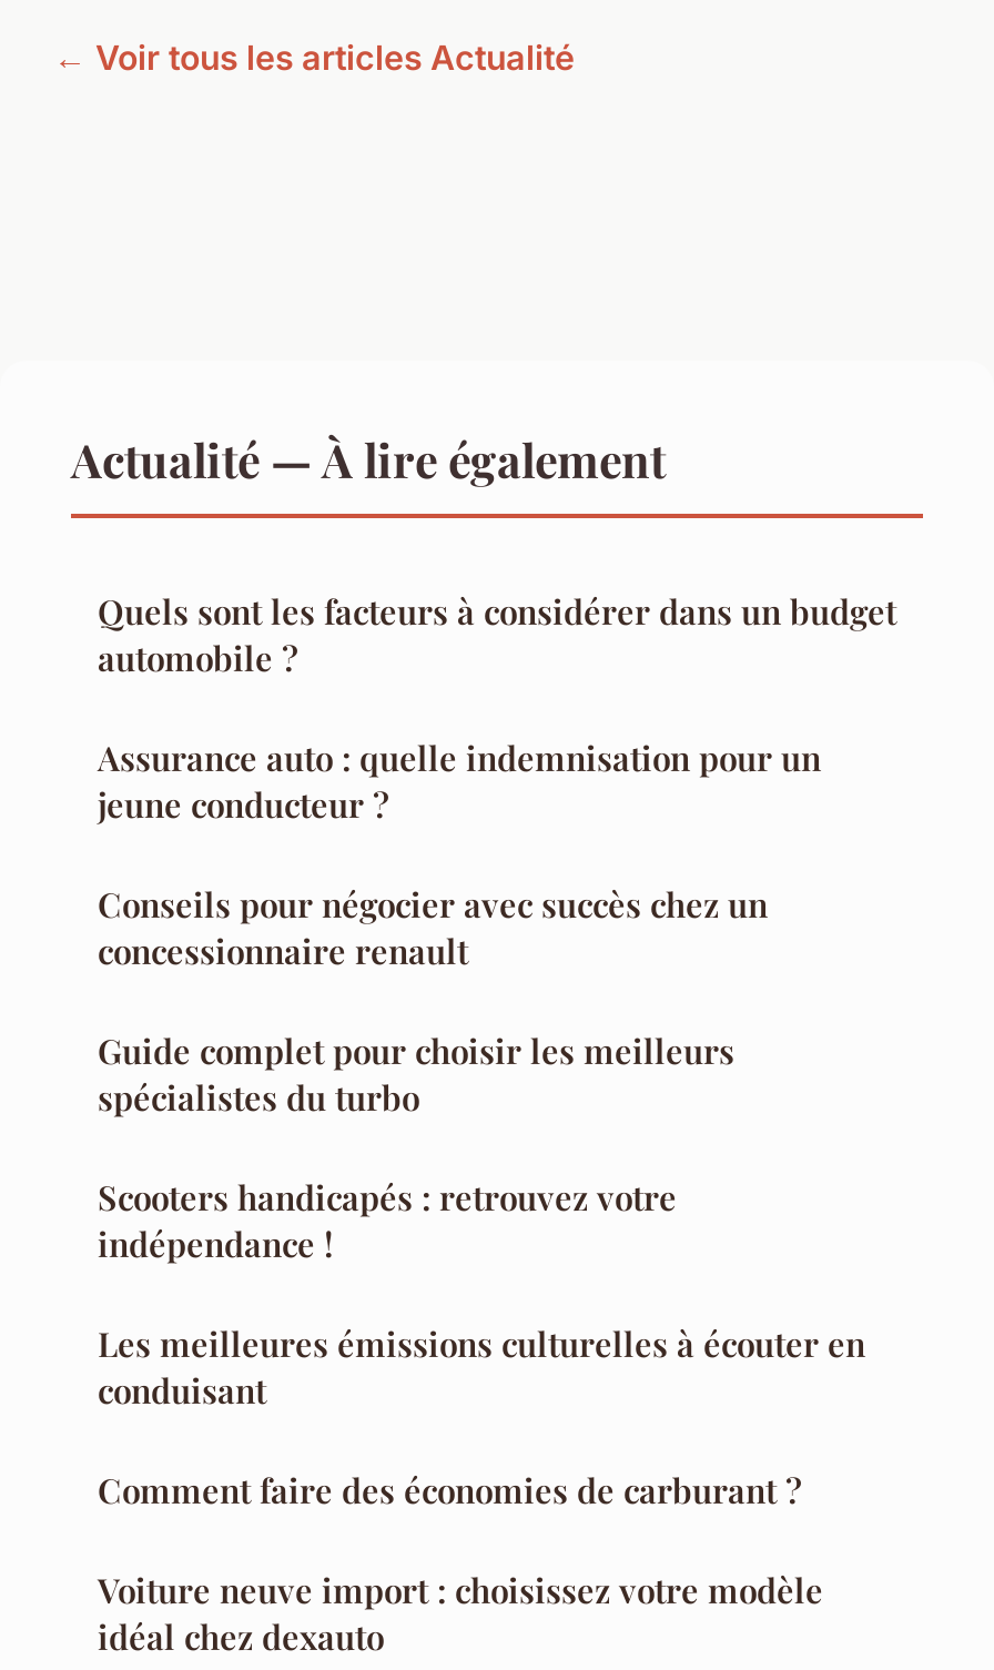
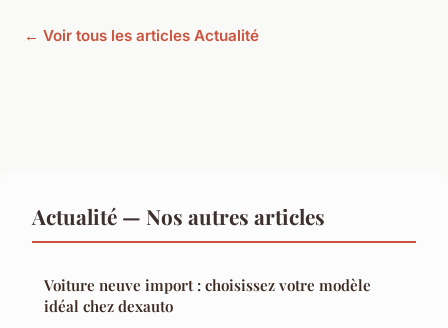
[71,428,896,1513] Actualité — À lire également | Quels sont les facteurs à considérer dans un budget | automobile ? | Assurance auto : quelle indemnisation pour un | jeune conducteur ? | Conseils pour négocier avec succès chez un | concessionnaire renault | Guide complet pour choisir les meilleurs | spécialistes du turbo | Scooters handicapés : retrouvez votre | indépendance ! | Les meilleures émissions culturelles à écouter en | conduisant | Comment faire des économies de carburant ? -> [32,202,325,230] Actualité — Nos autres articles

